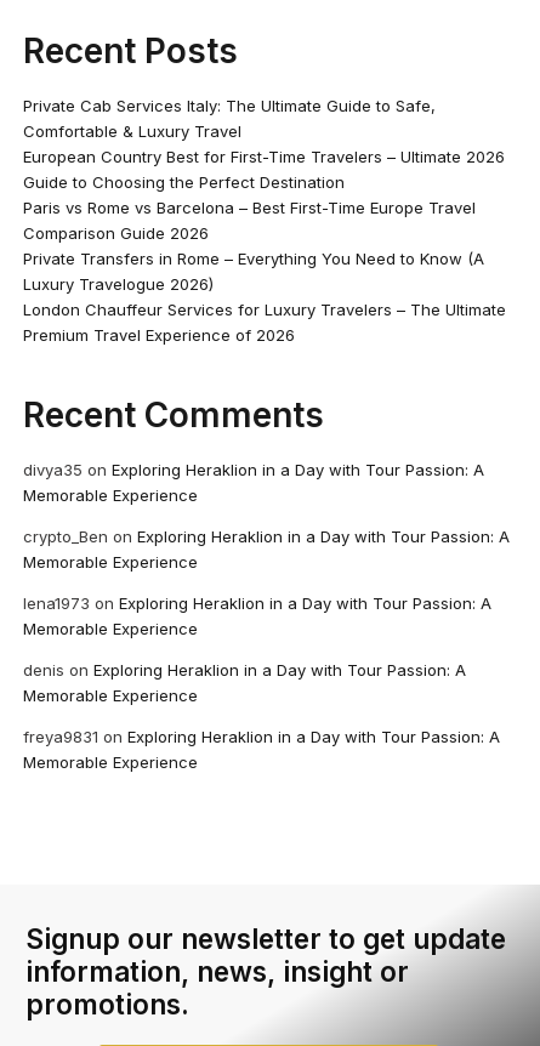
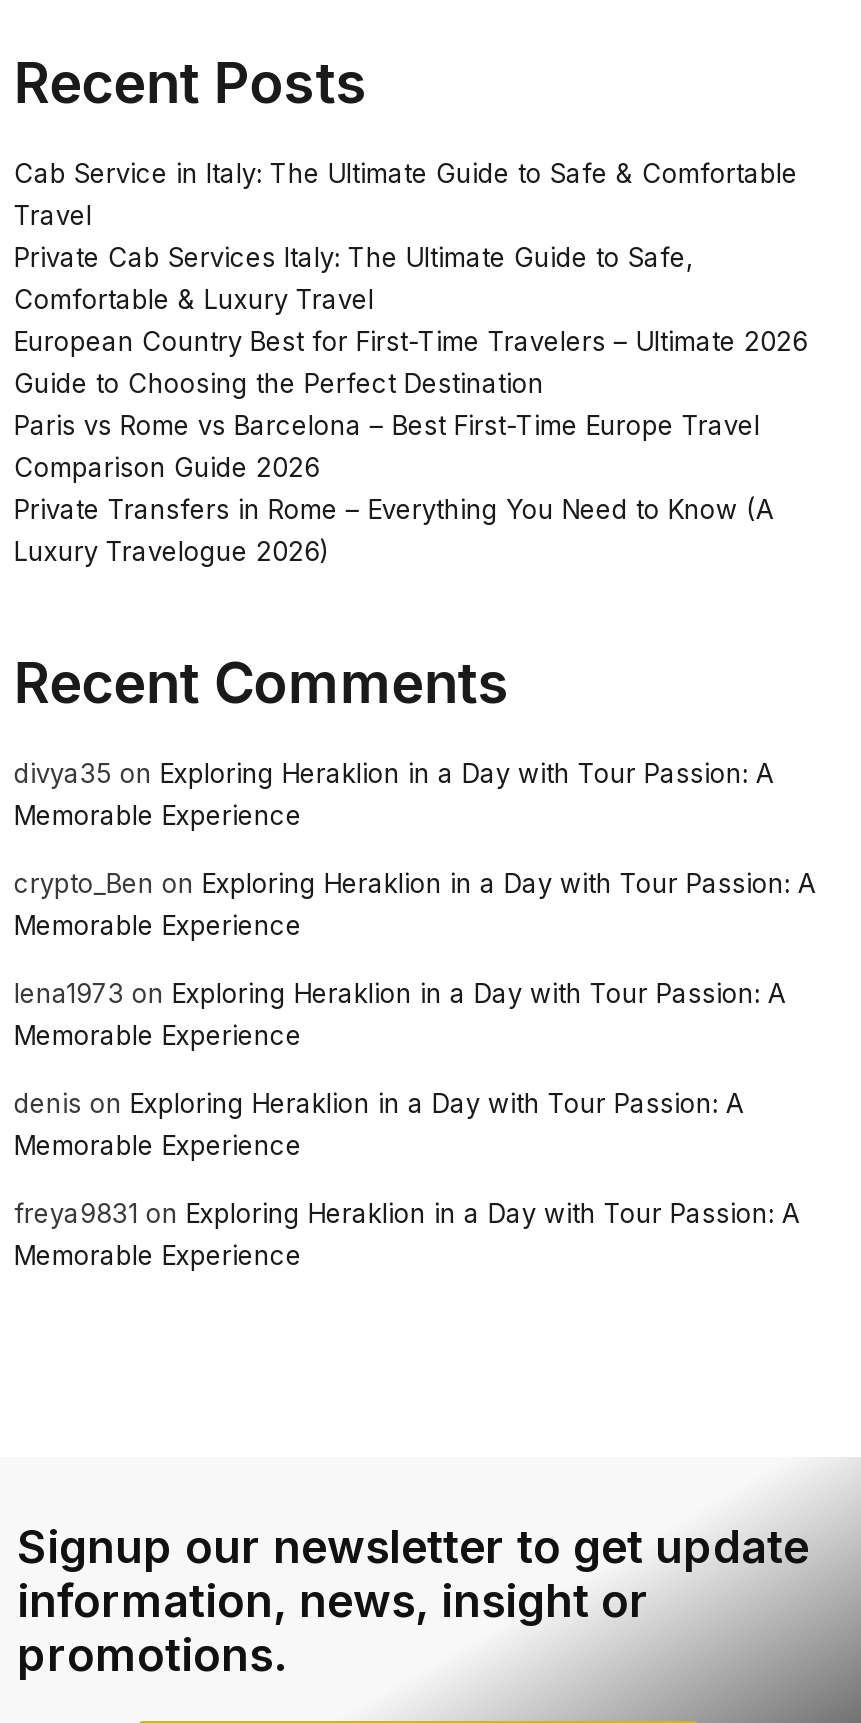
none -> [14,157,798,231] Cab Service in Italy: The Ultimate Guide to Safe & Comfortable | Travel
moved [24,96,505,294] -> [14,241,808,567]: Private Cab Services Italy: The Ultimate Guide to Safe, | Comfortable & Luxury Travel | European Country Best for First-Time Travelers – Ultimate 2026 | Guide to Choosing the Perfect Destination | Paris vs Rome vs Barcelona – Best First-Time Europe Travel | Comparison Guide 2026 | Private Transfers in Rome – Everything You Need to Know (A | Luxury Travelogue 2026)
[24,300,507,345] London Chauffeur Services for Luxury Travelers – The Ultimate | Premium Travel Experience of 2026 -> none

